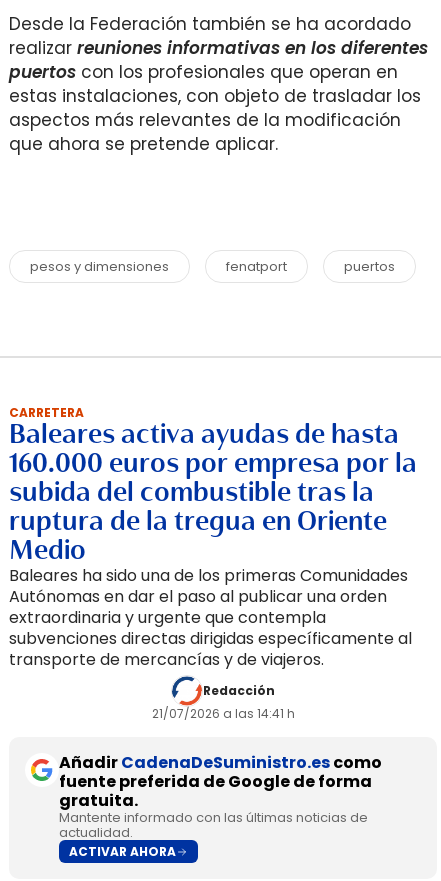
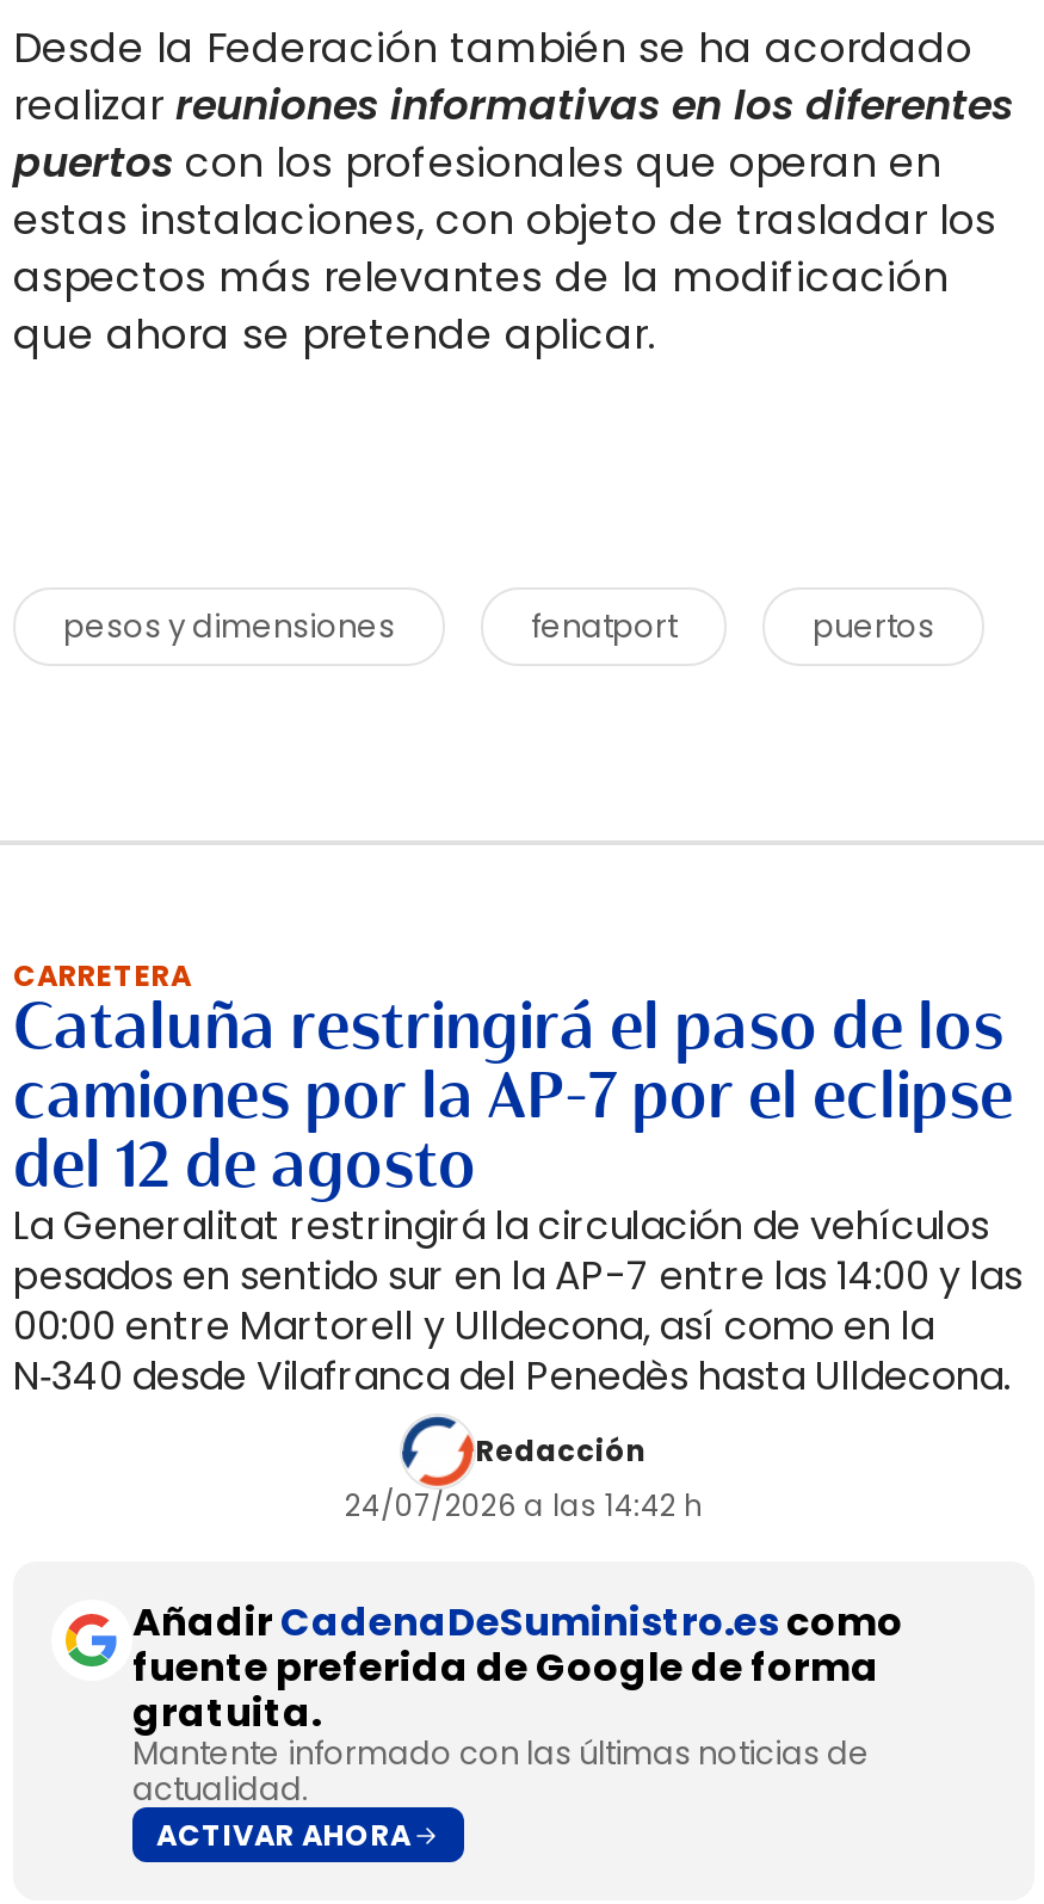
[9,417,417,671] Baleares activa ayudas de hasta | 160.000 euros por empresa por la | subida del combustible tras la | ruptura de la tregua en Oriente | Medio | Baleares ha sido una de los primeras Comunidades | Autónomas en dar el paso al publicar una orden | extraordinaria y urgente que contempla | subvenciones directas dirigidas específicamente al | transporte de mercancías y de viajeros. -> [13,986,1023,1404] Cataluña restringirá el paso de los | camiones por la AP-7 por el eclipse | del 12 de agosto | La Generalitat restringirá la circulación de vehículos | pesados en sentido sur en la AP-7 entre las 14:00 y las | 00:00 entre Martorell y Ulldecona, así como en la | N‑340 desde Vilafranca del Penedès hasta Ulldecona.
[151,705,294,722] 21/07/2026 a las 14:41 h -> [345,1485,703,1526] 24/07/2026 a las 14:42 h

